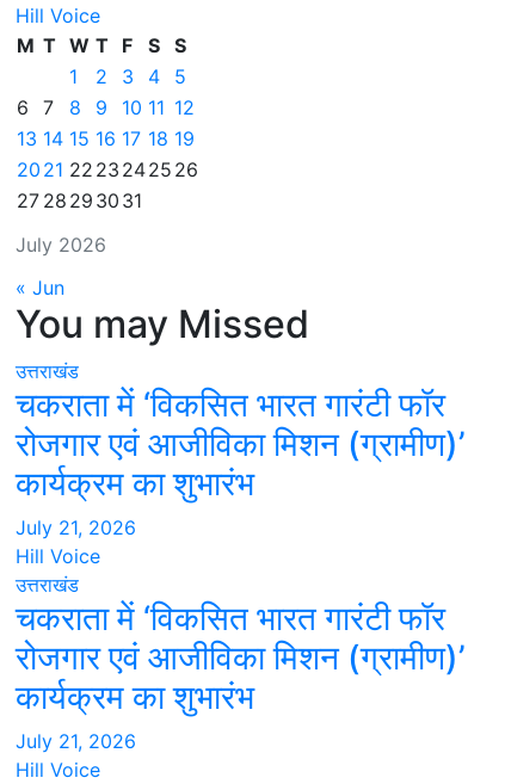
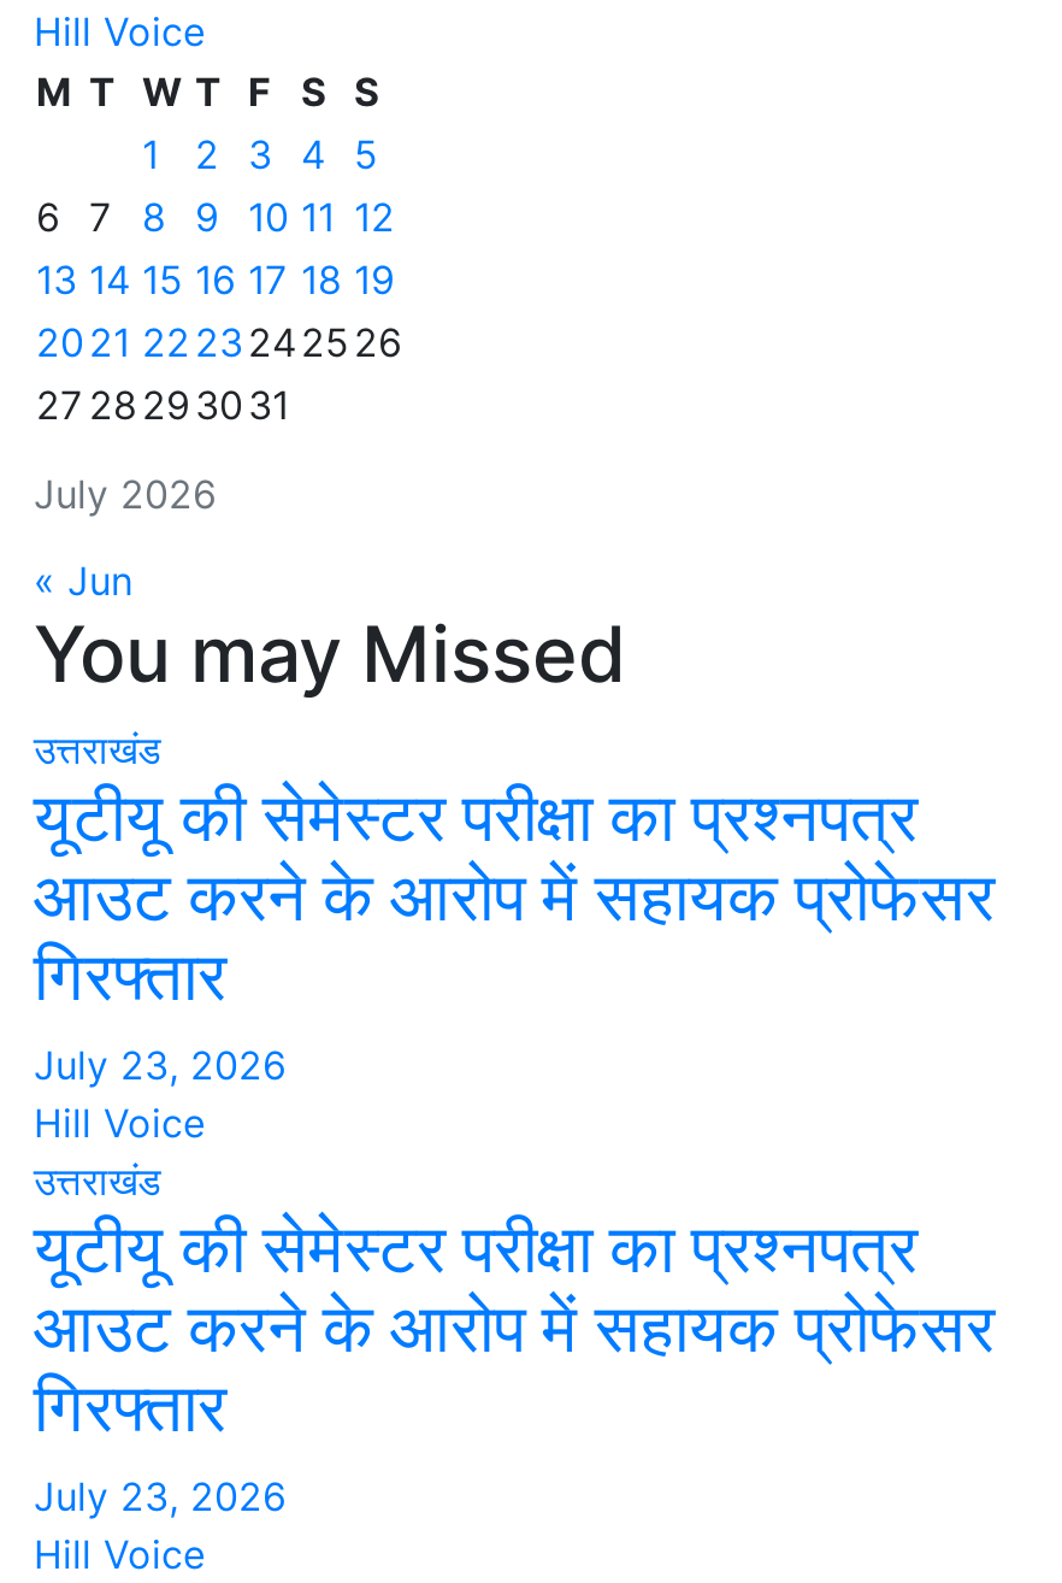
[16,384,466,539] चकराता में ‘विकसित भारत गारंटी फॉर | रोजगार एवं आजीविका मिशन (ग्रामीण)’ | कार्यक्रम का शुभारंभ | July 21, 2026 -> [34,775,995,1088] यूटीयू की सेमेस्टर परीक्षा का प्रश्नपत्र | आउट करने के आरोप में सहायक प्रोफेसर | गिरफ्तार | July 23, 2026
[16,597,466,752] चकराता में ‘विकसित भारत गारंटी फॉर | रोजगार एवं आजीविका मिशन (ग्रामीण)’ | कार्यक्रम का शुभारंभ | July 21, 2026 -> [34,1206,995,1519] यूटीयू की सेमेस्टर परीक्षा का प्रश्नपत्र | आउट करने के आरोप में सहायक प्रोफेसर | गिरफ्तार | July 23, 2026

